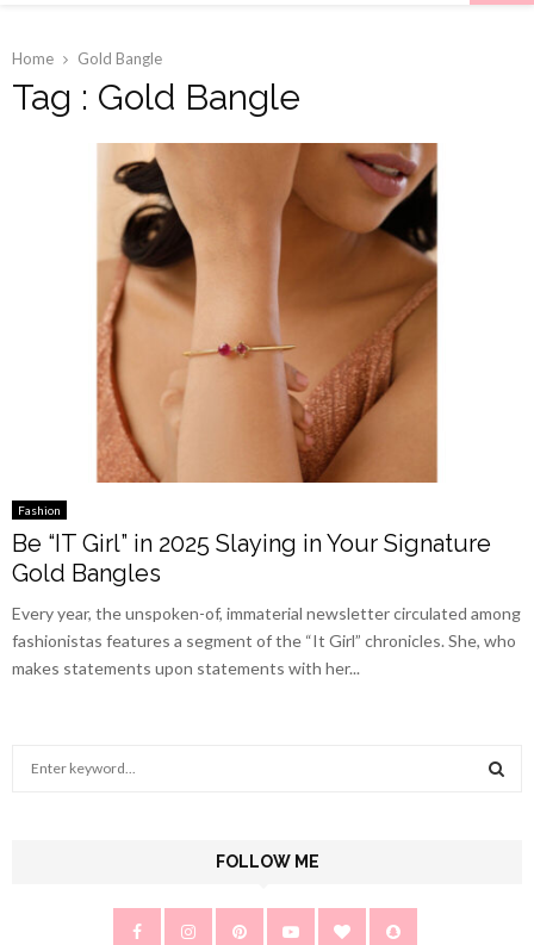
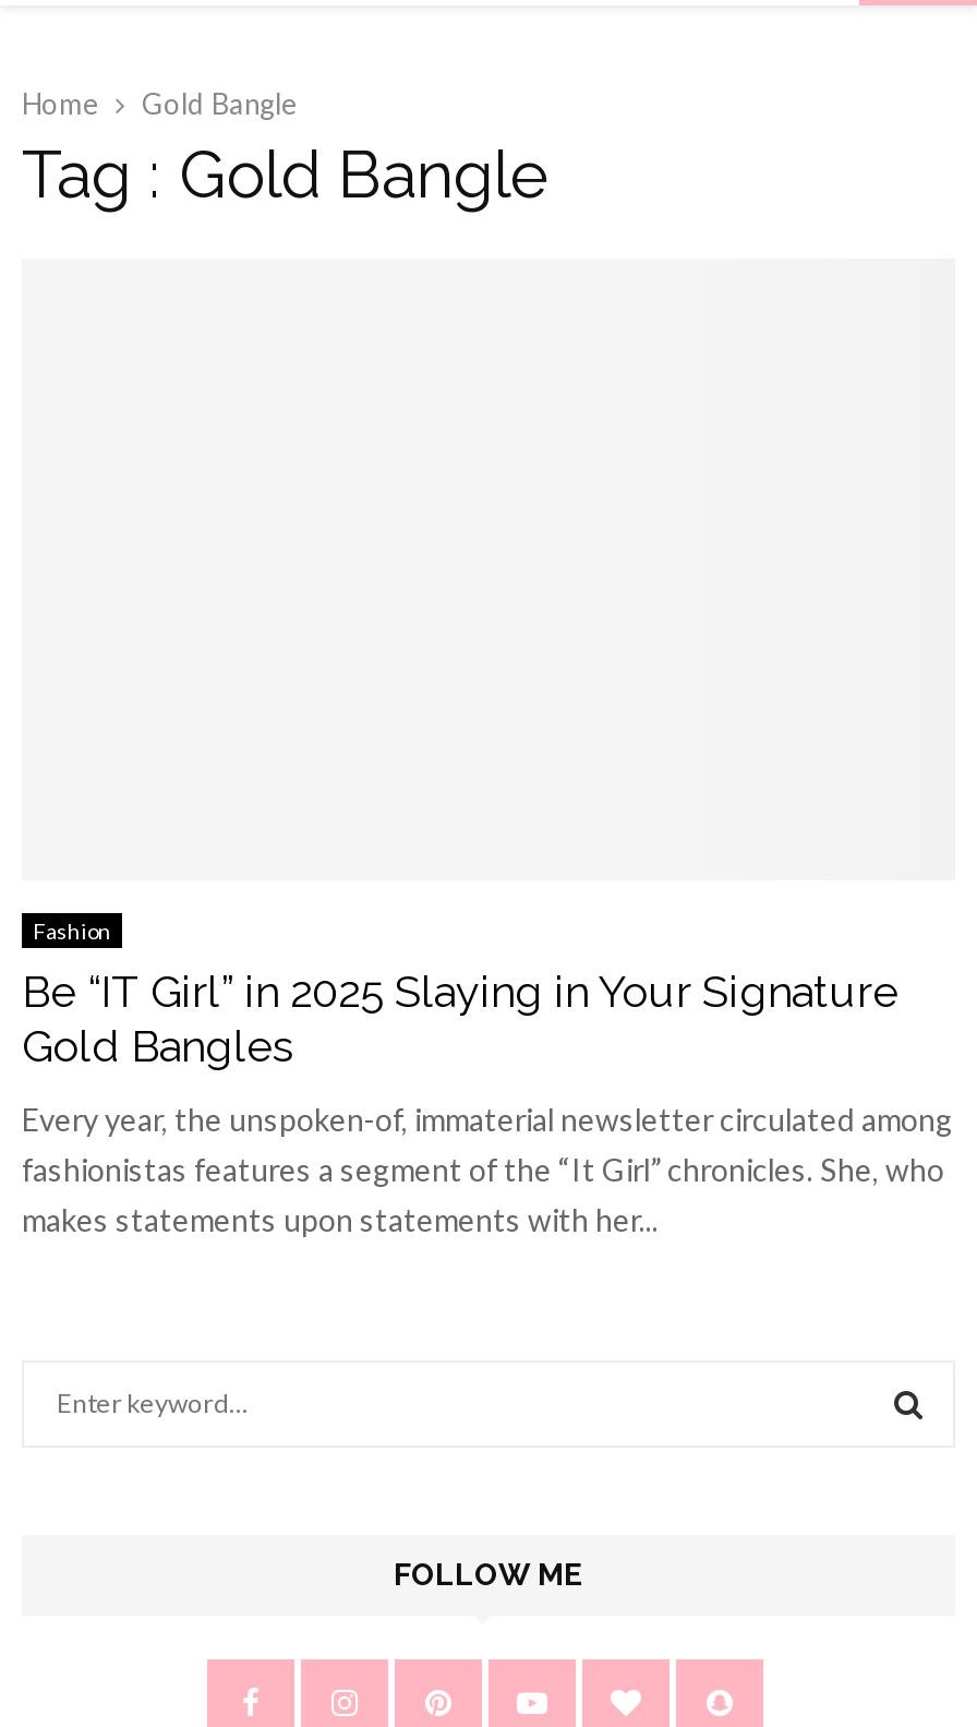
[95,142,439,484] [image] -> none

